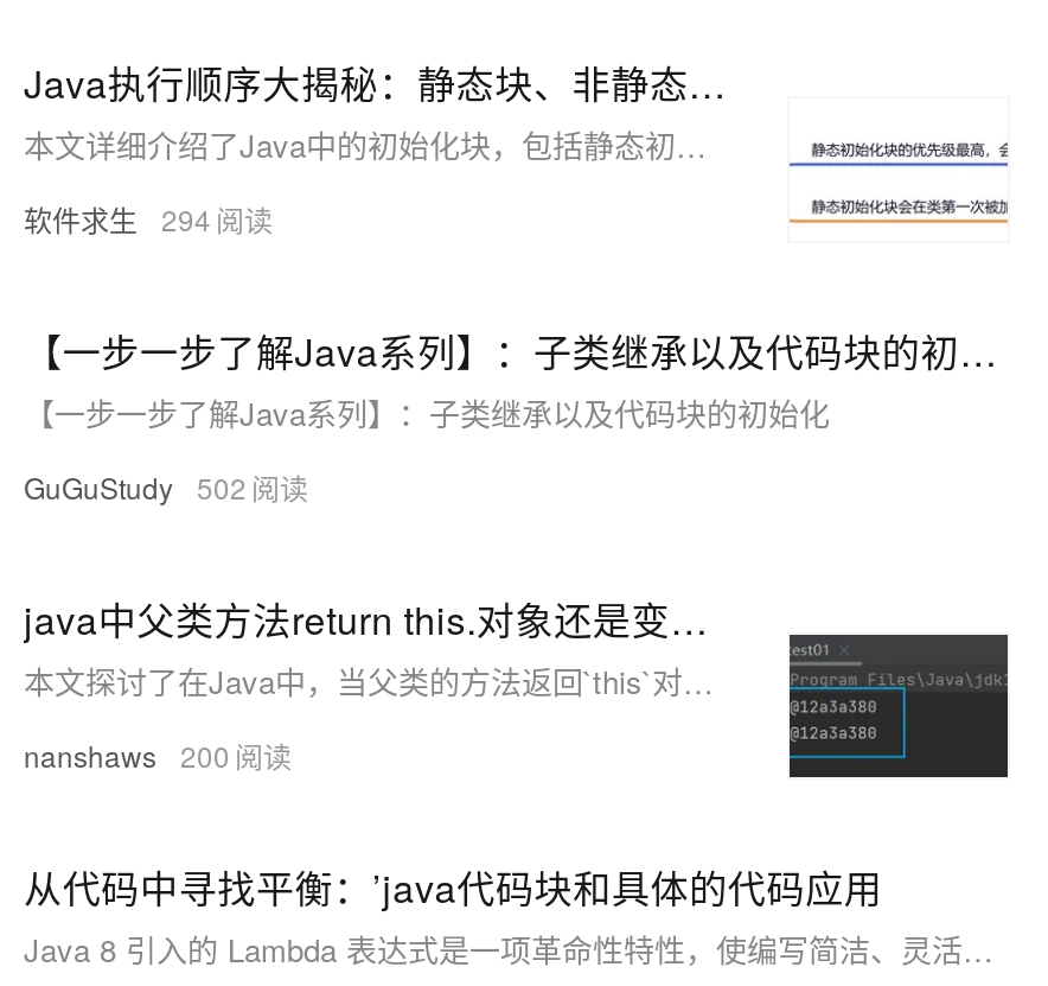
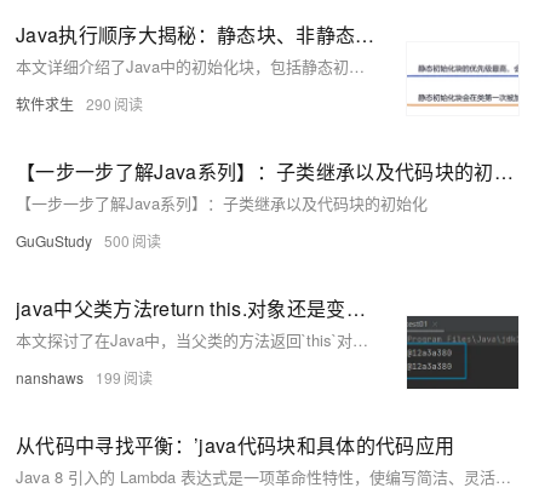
[24,198,211,238] 软件求生 294 -> [16,93,111,114] 软件求生 290
[24,466,247,507] GuGuStudy 502 -> [16,230,130,251] GuGuStudy 500
[24,734,230,775] nanshaws 200 -> [16,367,121,388] nanshaws 199

